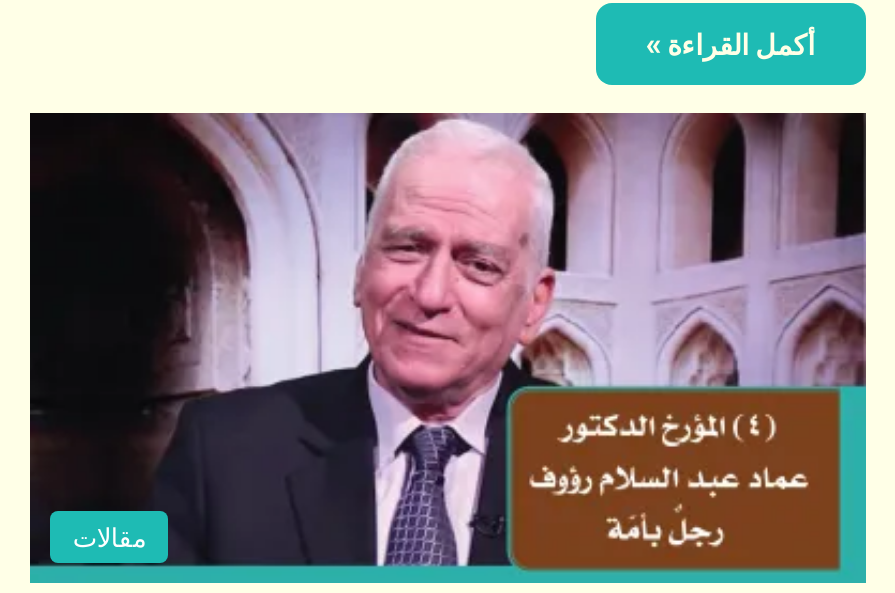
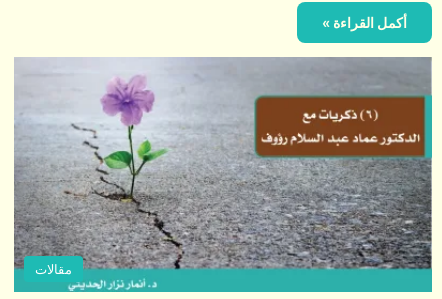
[28,111,868,581] [image] -> [13,57,433,292] [image]

